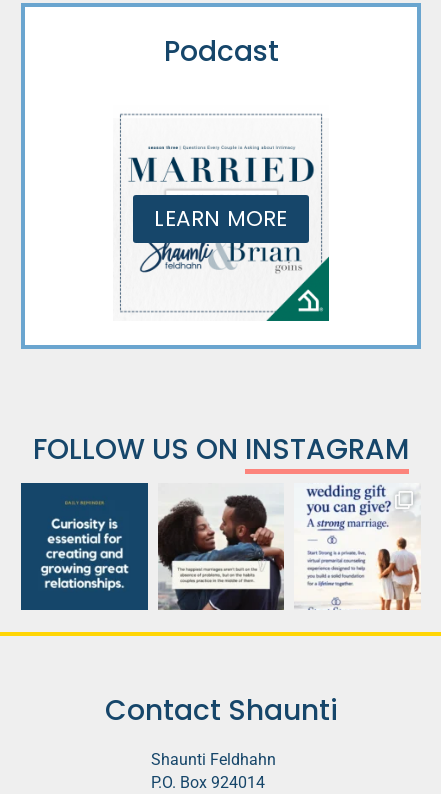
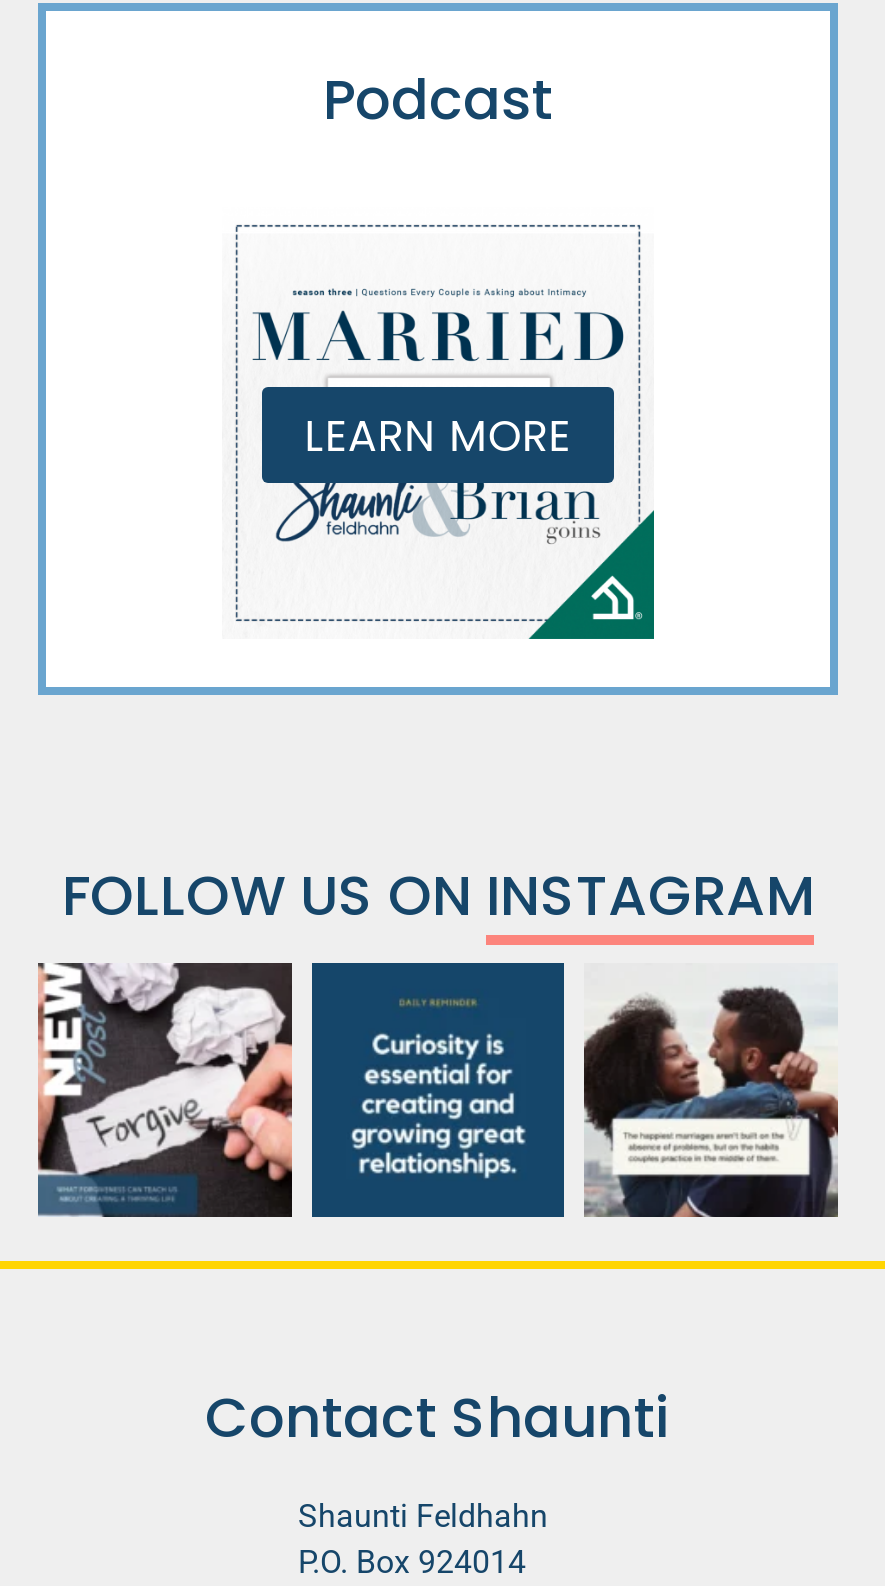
[20,482,149,610] [image] -> [36,961,294,1217] [image]
[157,483,285,611] [image] -> [310,961,566,1219] [image]
[294,484,421,611] [image] -> [582,969,840,1219] [image]

